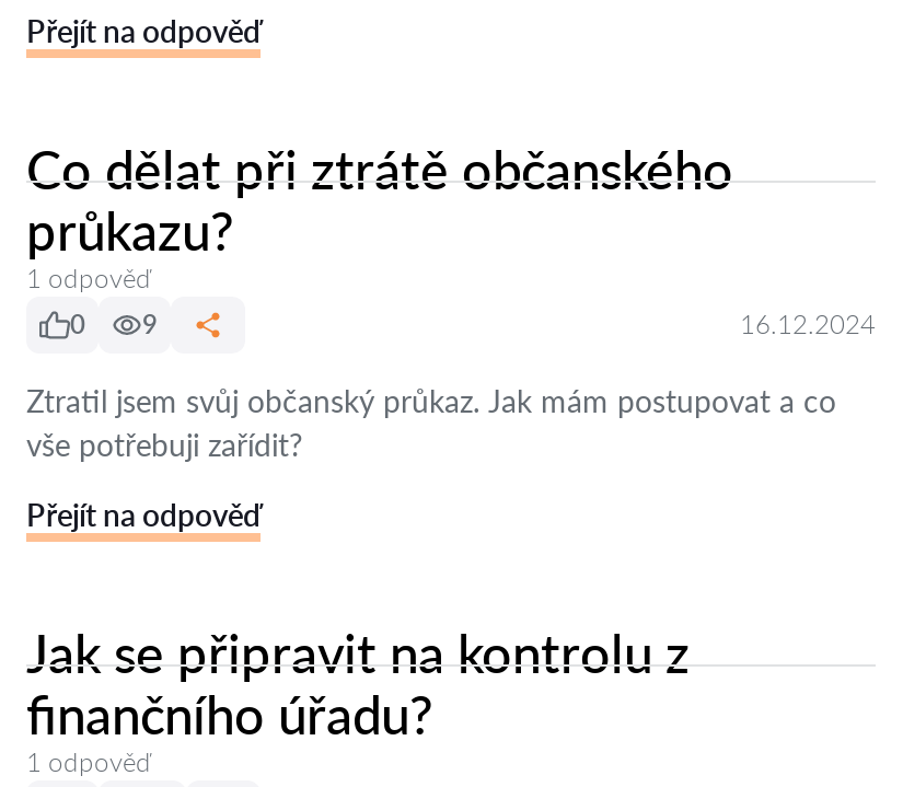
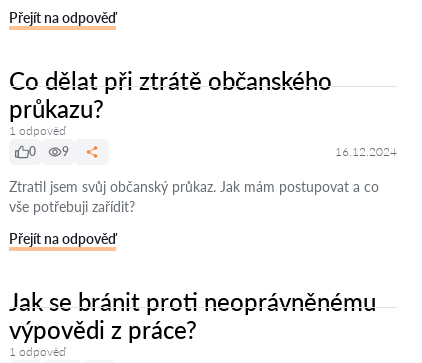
[26,621,690,745] Jak se připravit na kontrolu z | finančního úřadu? -> [9,287,376,344] Jak se bránit proti neoprávněnému | výpovědi z práce?

